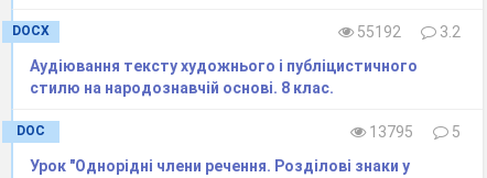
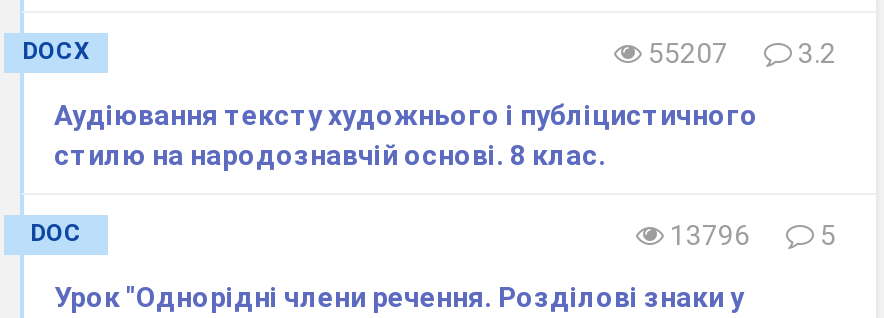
[354,24,461,41] 55192 3.2 -> [642,37,836,69] 55207 3.2
[366,124,461,141] 13795 5 -> [664,219,836,251] 13796 5

